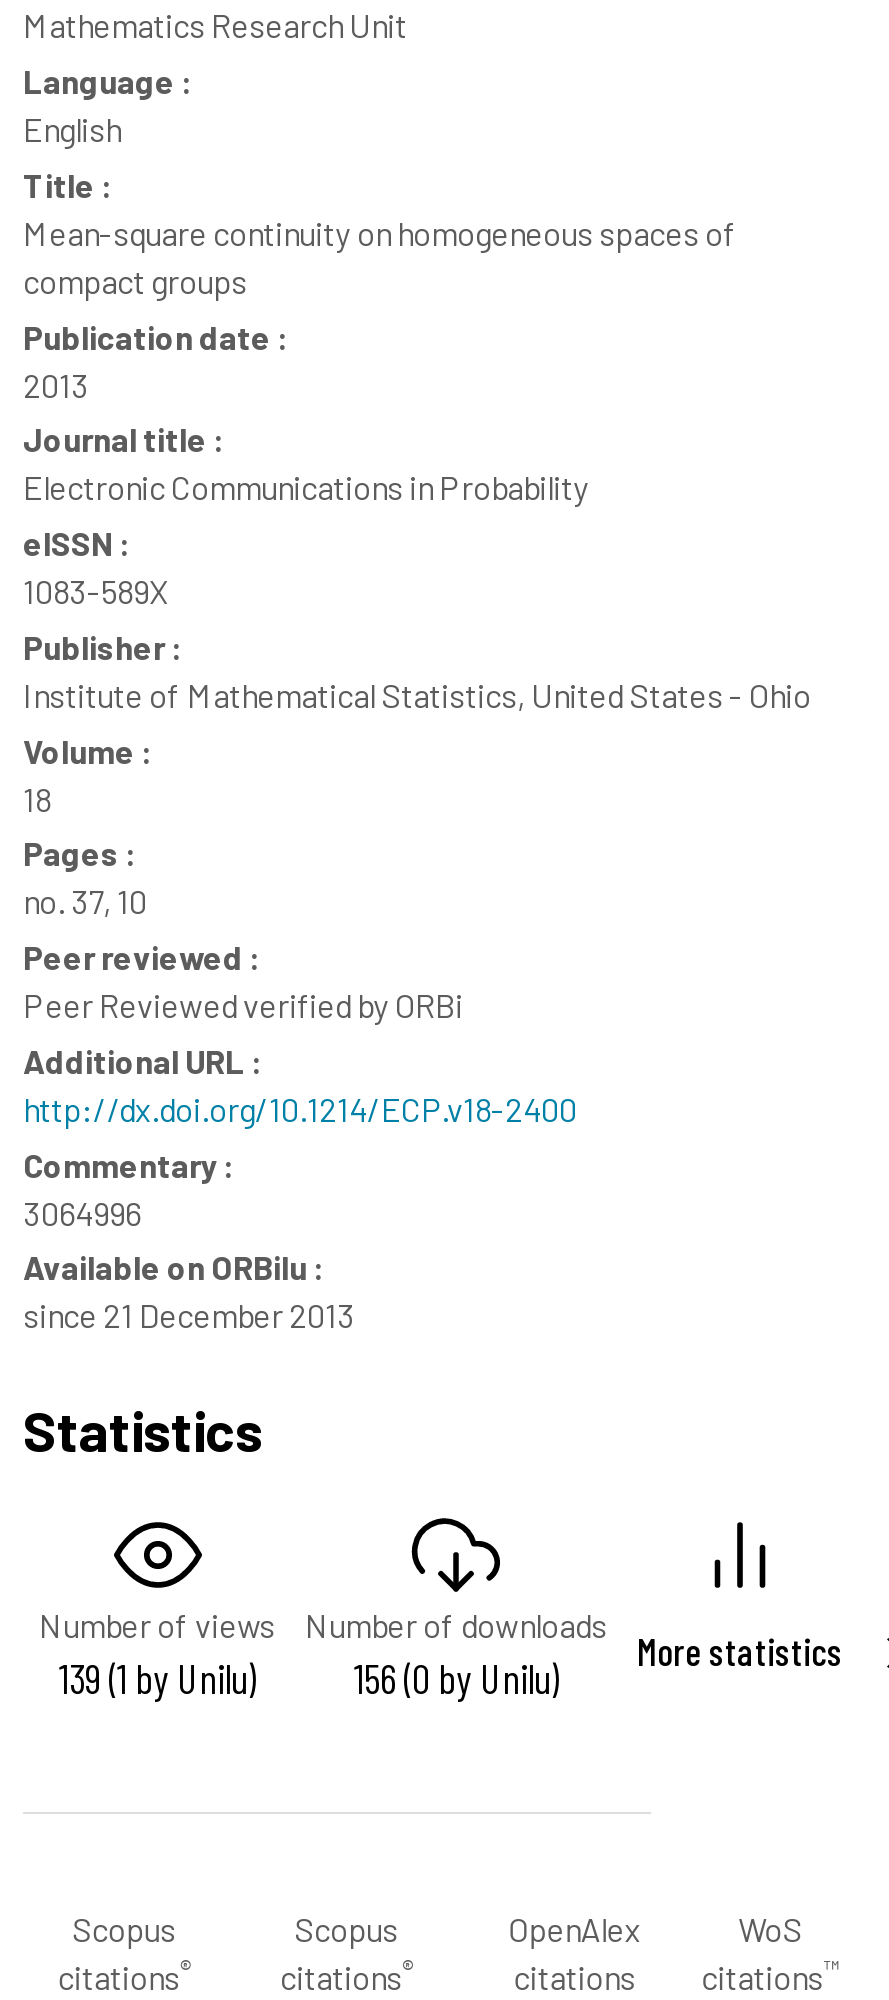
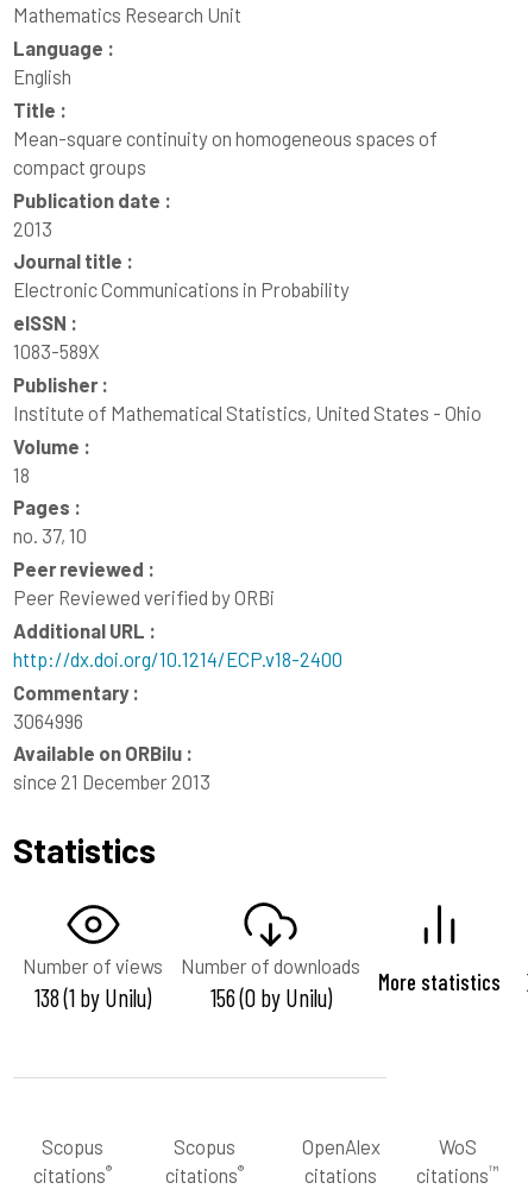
[59,1630,843,1702] 139 (1 by Unilu) 156 (0 by Unilu) More statistics -> [34,969,501,1012] 138 (1 by Unilu) 156 (0 by Unilu) More statistics

